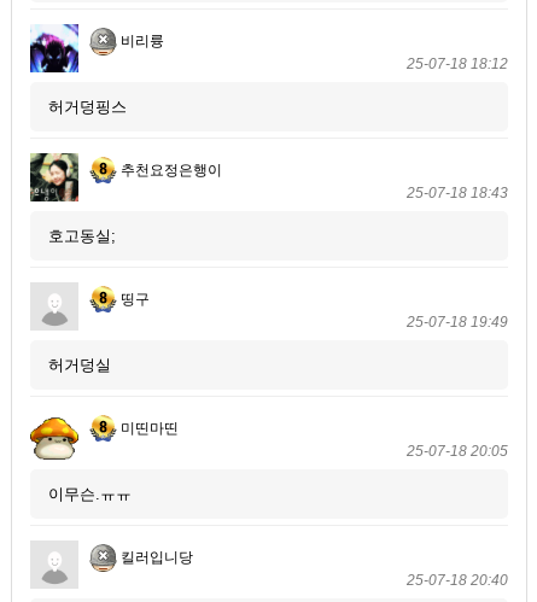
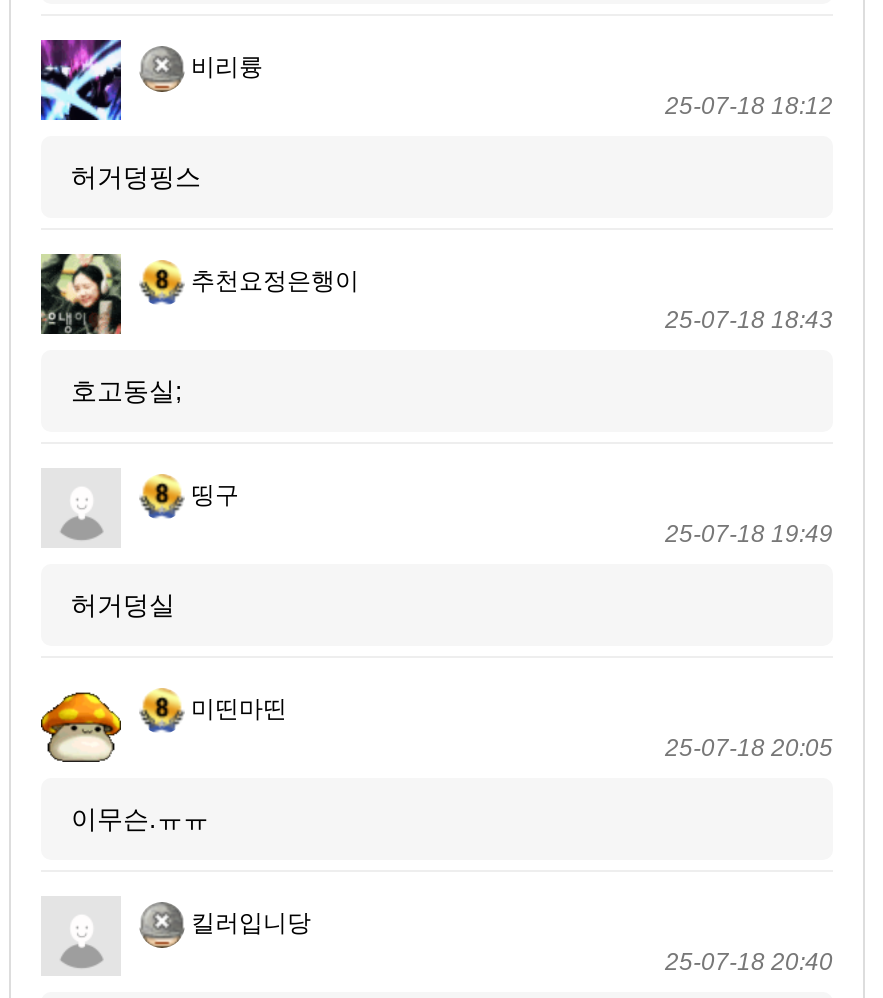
[29,23,80,72] [image] -> [39,38,123,118] [image]

